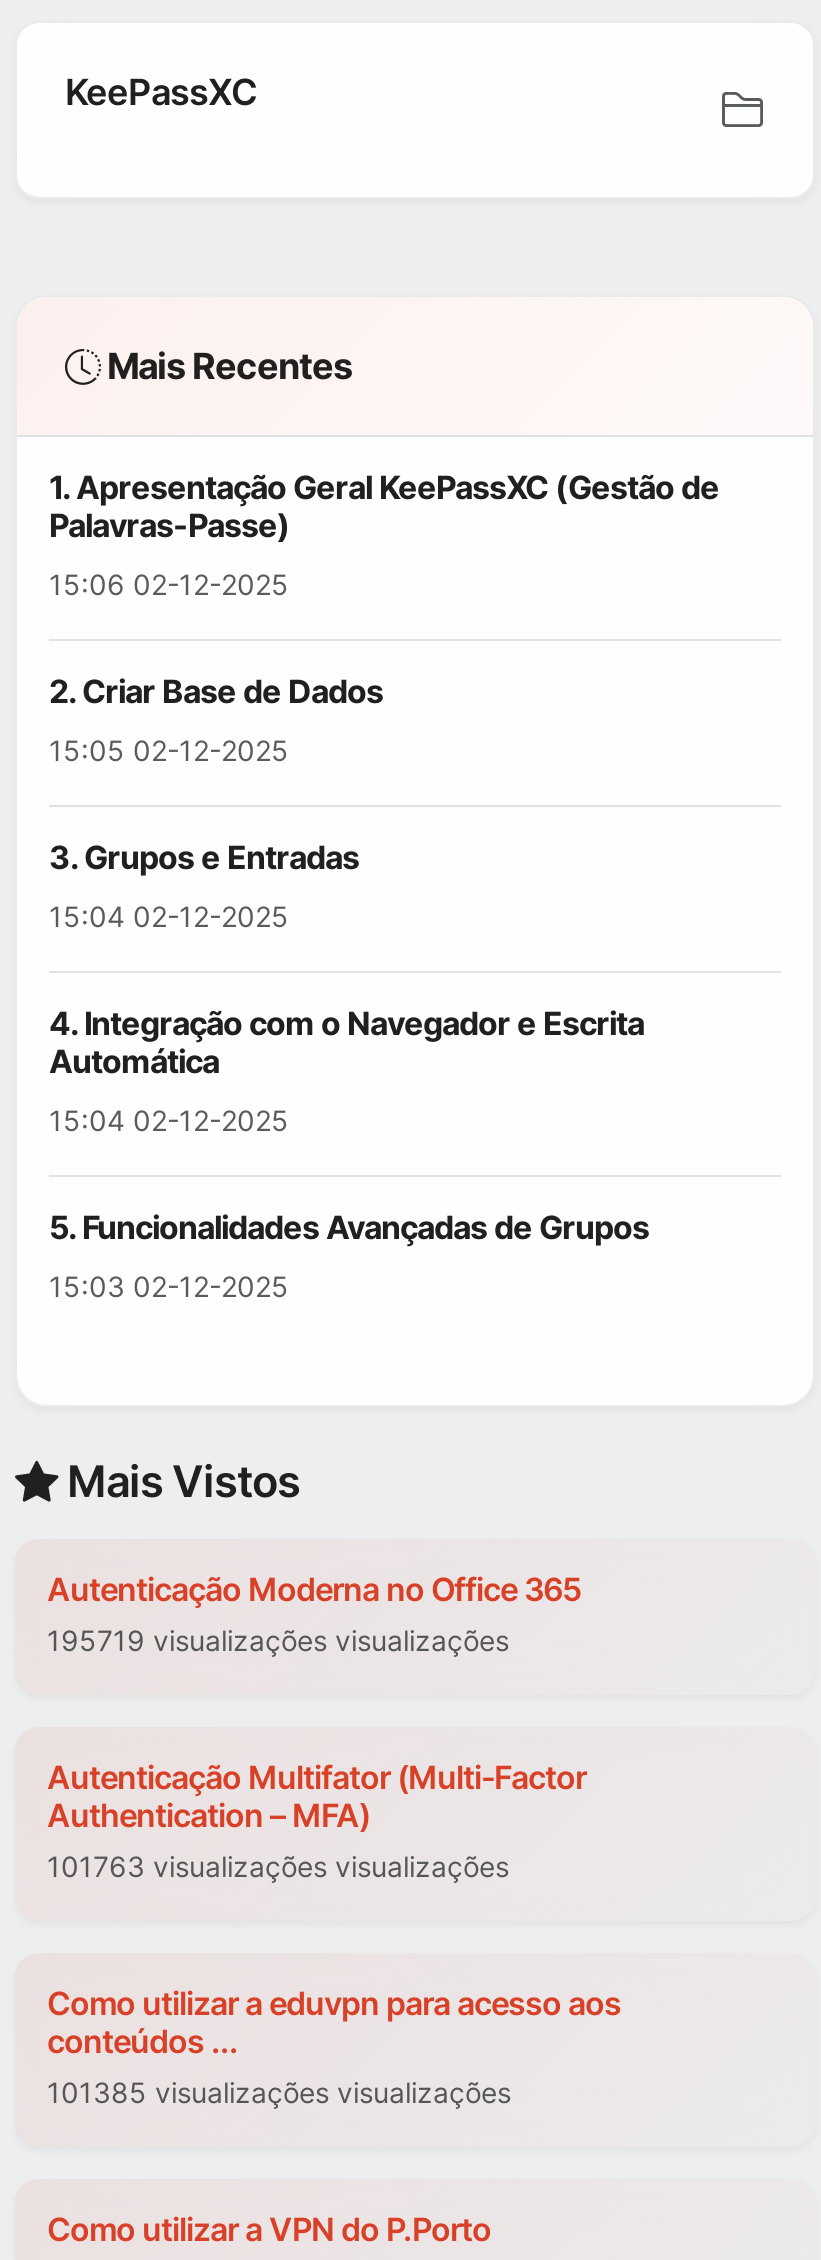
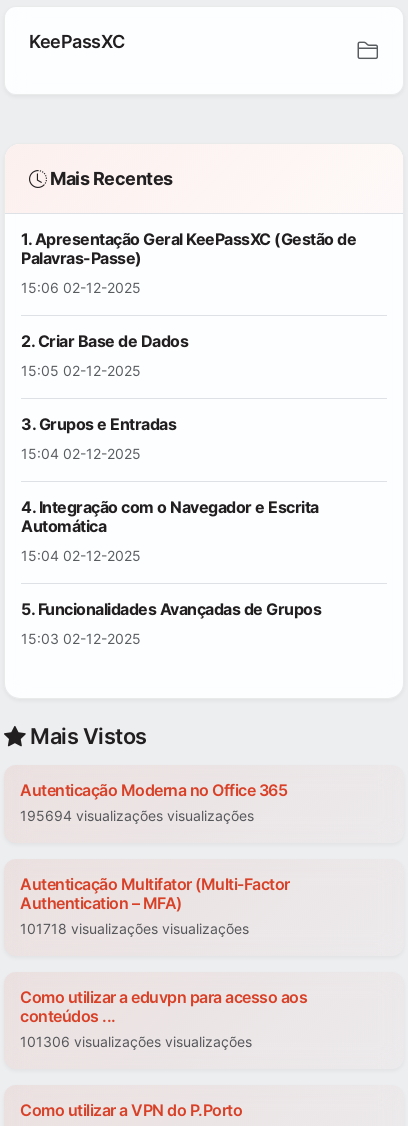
[47,1624,509,1658] 195719 visualizações visualizações -> [20,807,254,824] 195694 visualizações visualizações
[47,1850,509,1884] 101763 visualizações visualizações -> [20,920,249,937] 101718 visualizações visualizações
[47,2076,511,2110] 101385 visualizações visualizações -> [20,1033,252,1050] 101306 visualizações visualizações

